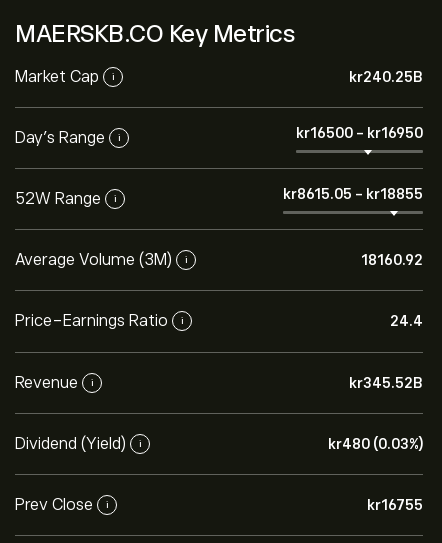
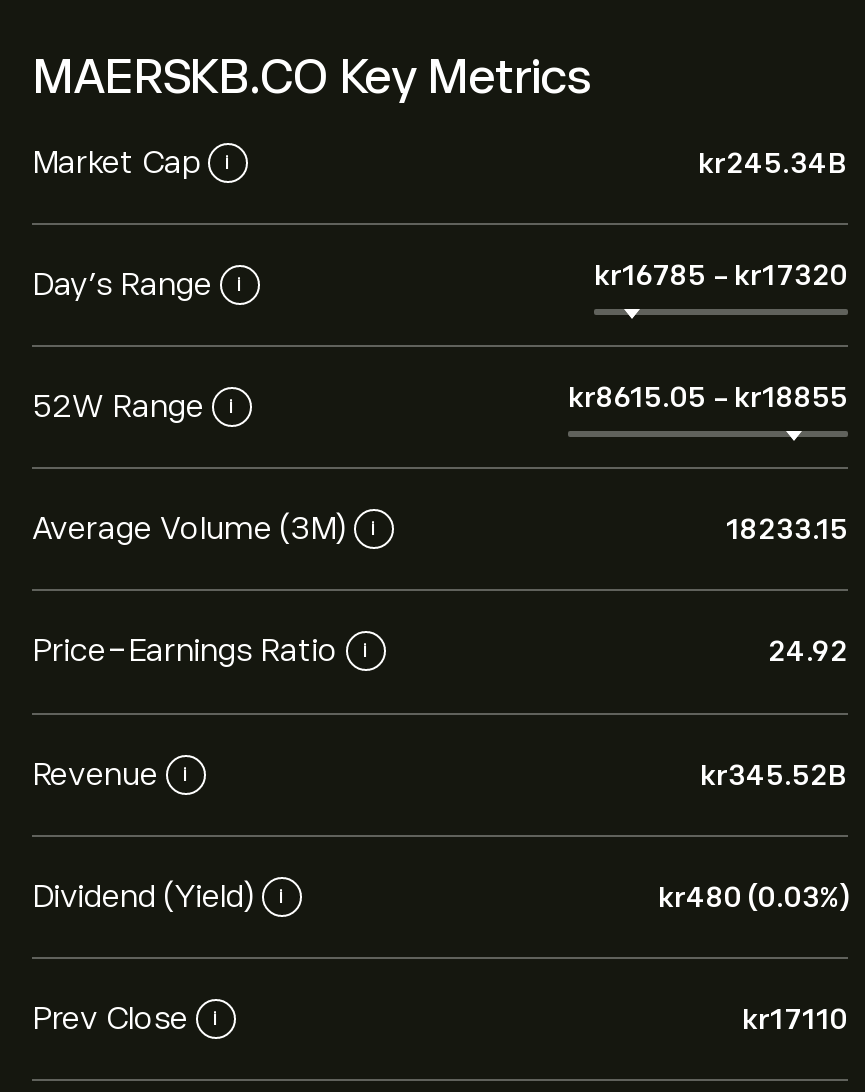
[349,69,423,85] kr240.25B -> [698,147,848,179] kr245.34B
[296,124,423,140] kr16500 - kr16950 -> [594,258,848,290] kr16785 - kr17320
[361,252,423,268] 18160.92 -> [726,513,848,545] 18233.15
[390,313,423,329] 24.4 -> [768,635,848,667] 24.92
[367,497,423,513] kr16755 -> [742,1003,848,1035] kr17110

